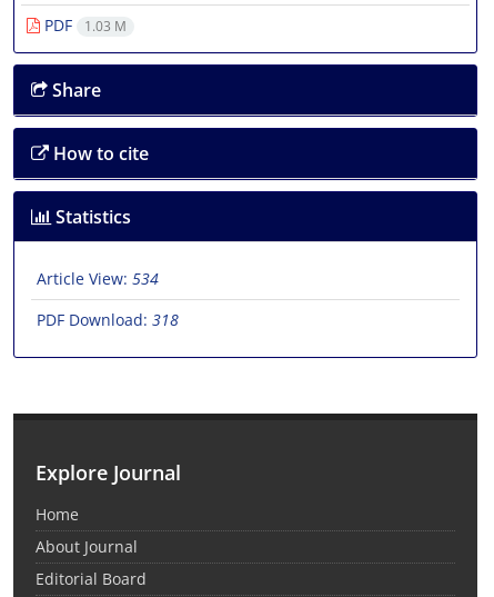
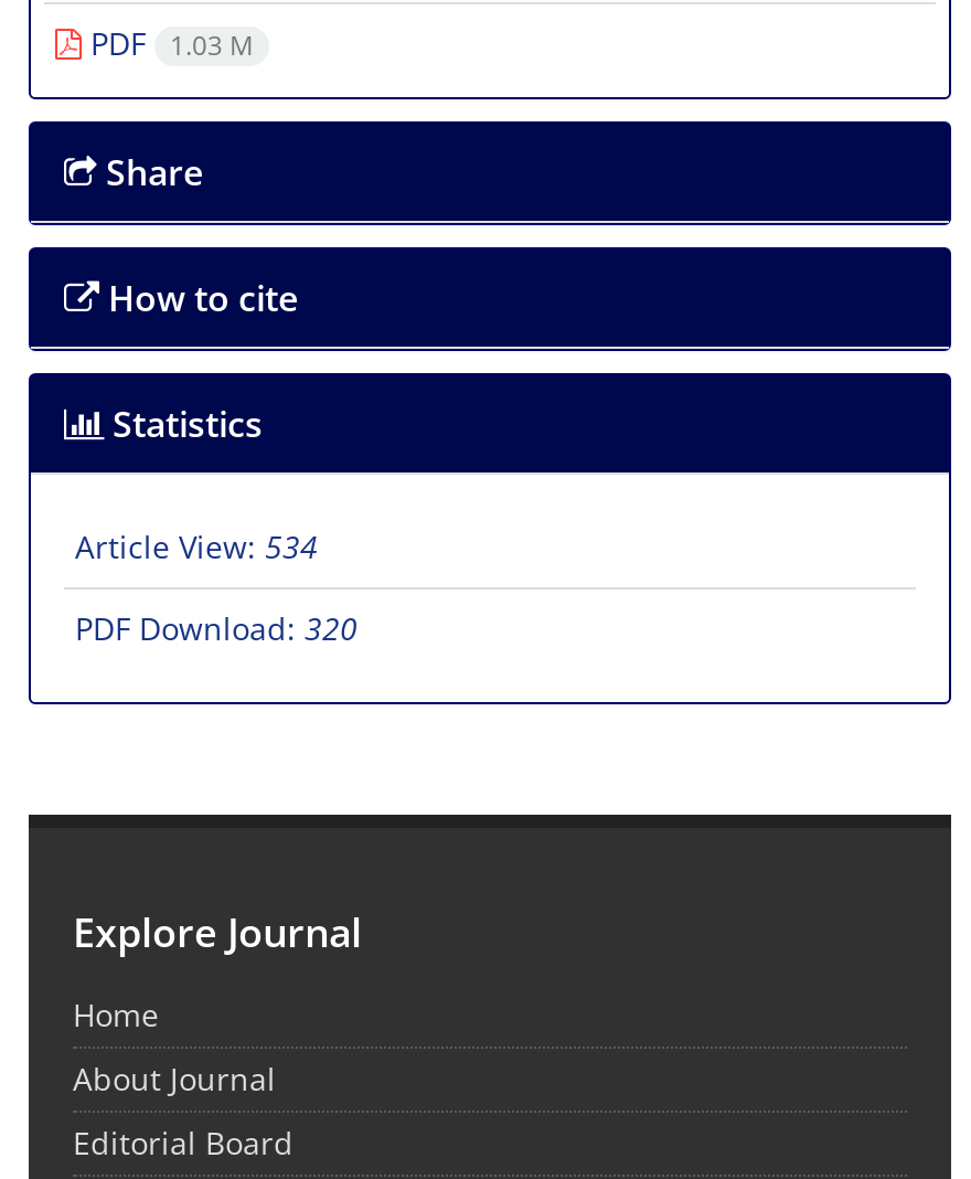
[37,309,179,330] PDF Download: 318 -> [75,608,358,650] PDF Download: 320

